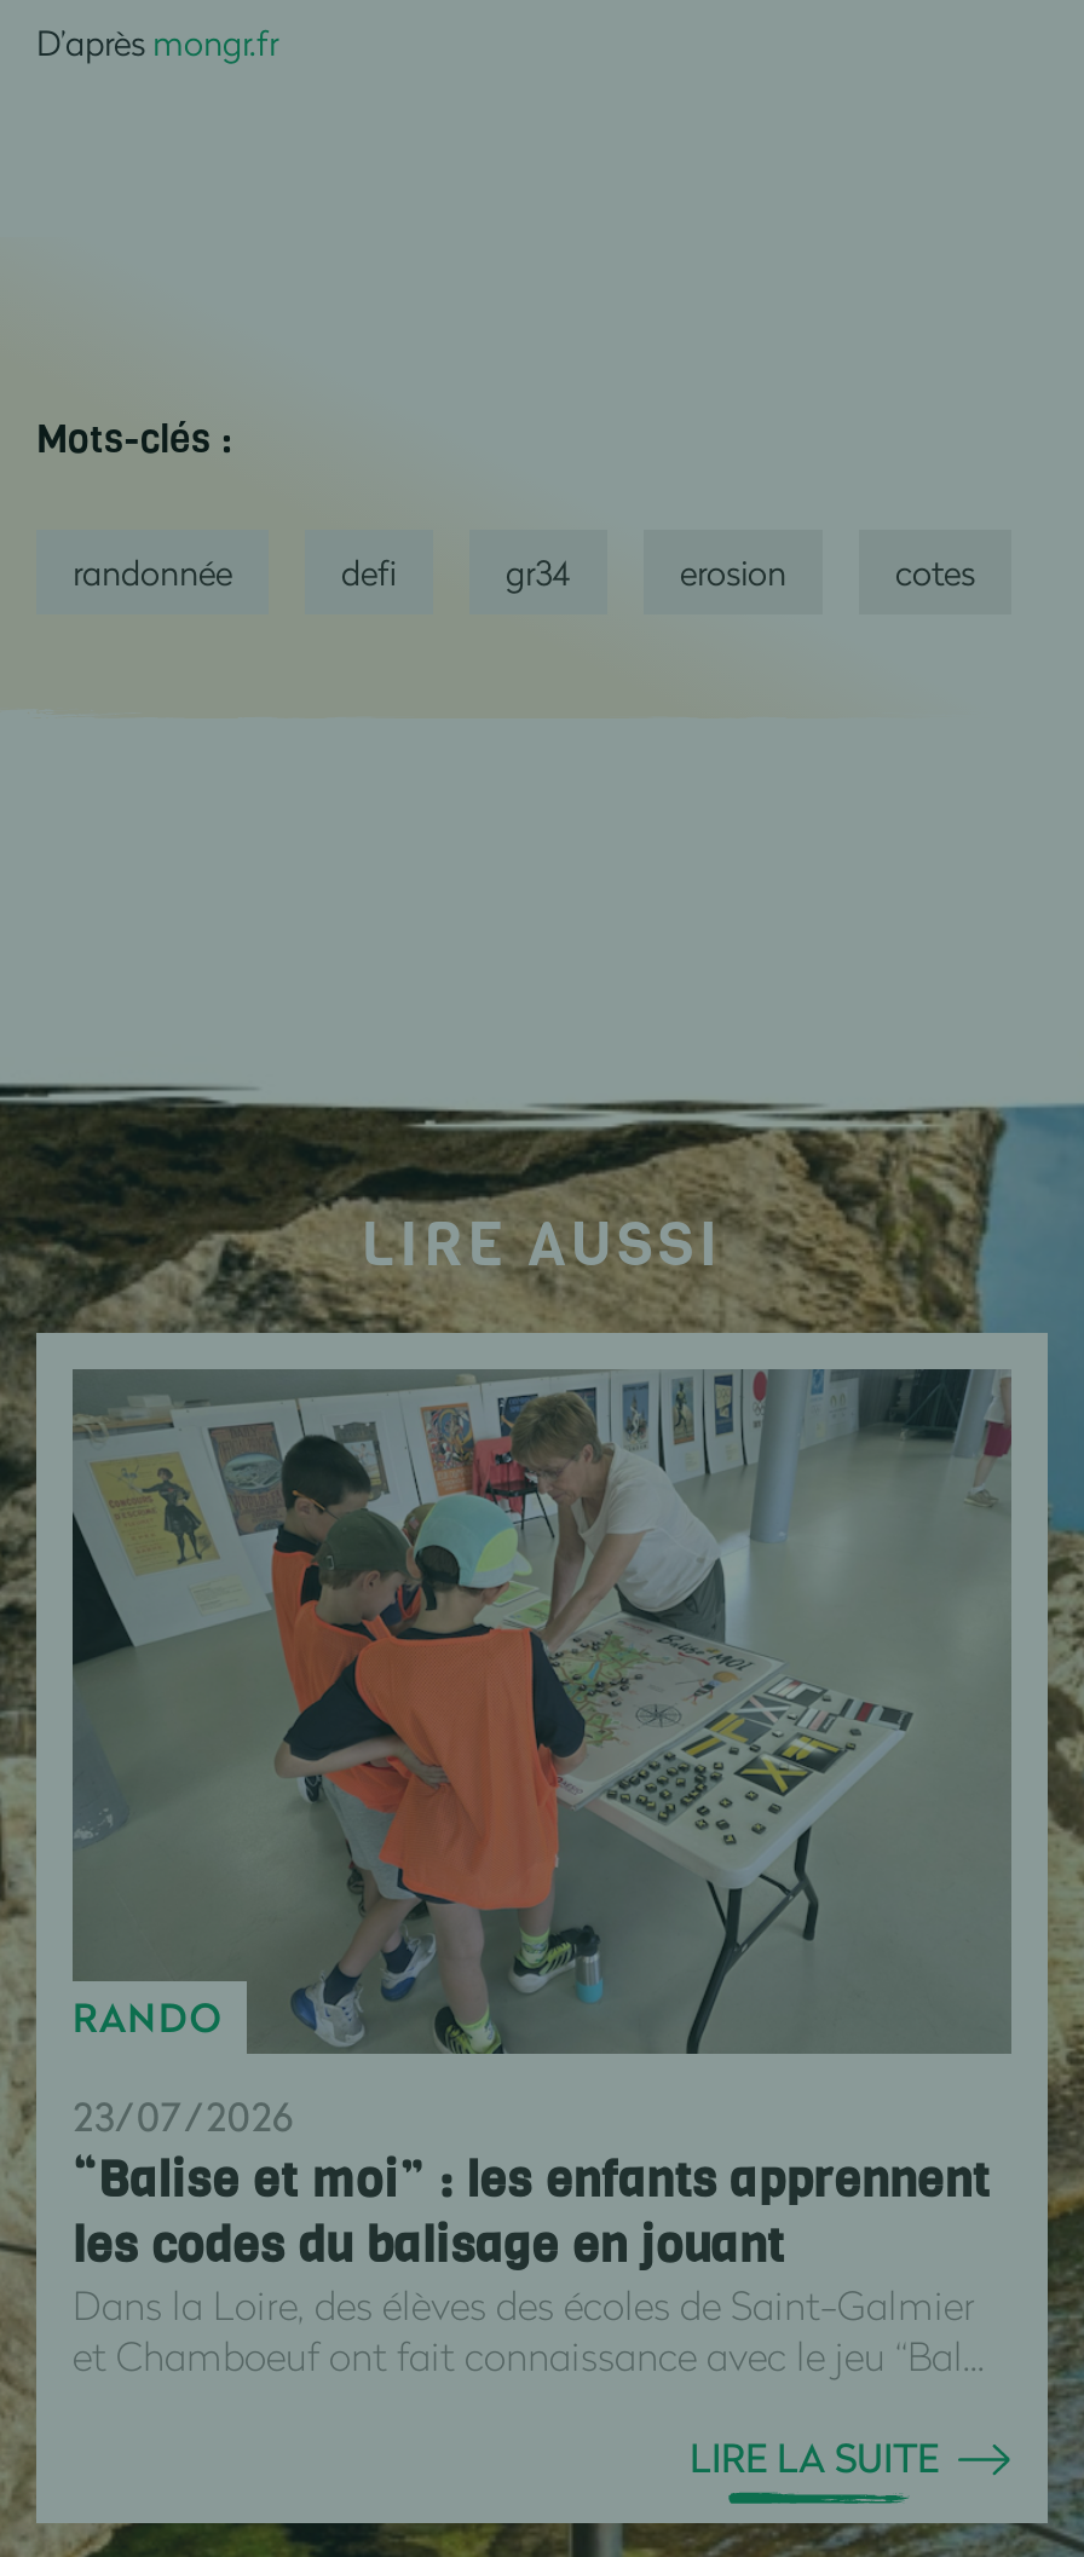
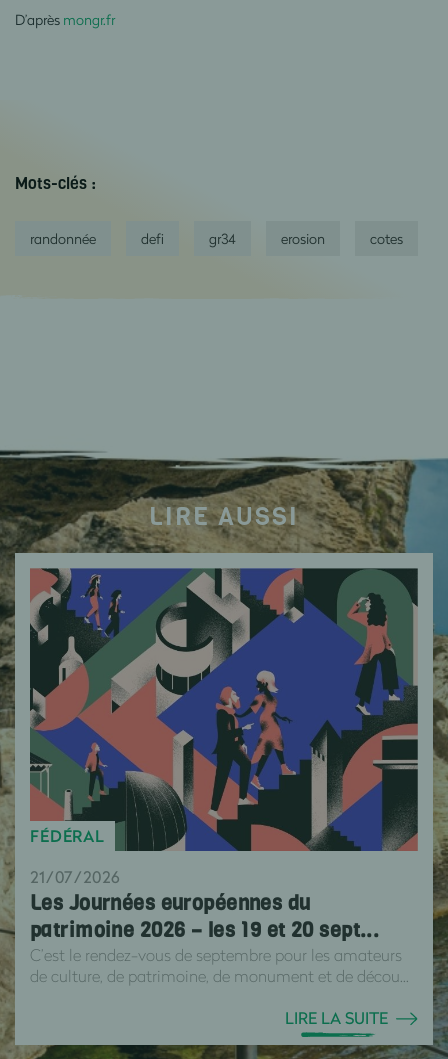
[70,1367,1011,2056] [image] | RANDO -> [29,568,418,852] [image] | FÉDÉRAL
[73,2089,990,2380] 23/07/2026 | “Balise et moi” : les enfants apprennent | les codes du balisage en jouant | Dans la Loire, des élèves des écoles de Saint-Galmier | et Chamboeuf ont fait connaissance avec le jeu “Bal... -> [30,866,409,986] 21/07/2026 | Les Journées européennes du | patrimoine 2026 – les 19 et 20 sept... | C’est le rendez-vous de septembre pour les amateurs | de culture, de patrimoine, de monument et de décou...

